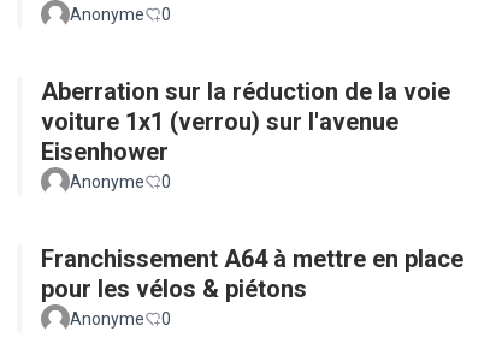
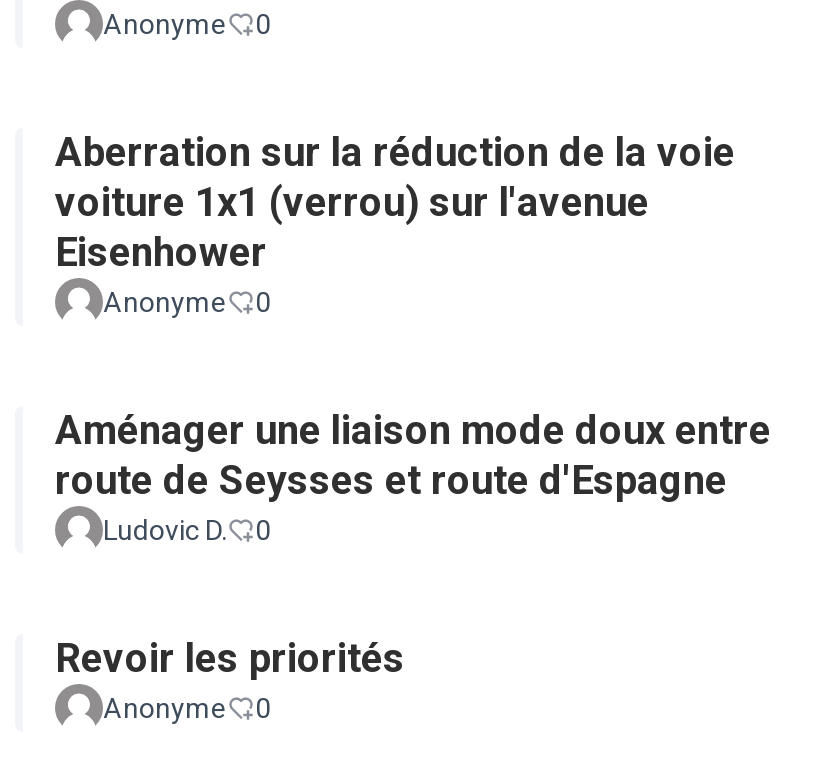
[41,244,463,303] Franchissement A64 à mettre en place | pour les vélos & piétons -> [55,406,771,682] Aménager une liaison mode doux entre | route de Seysses et route d'Espagne | Ludovic D. | 0 | Revoir les priorités

